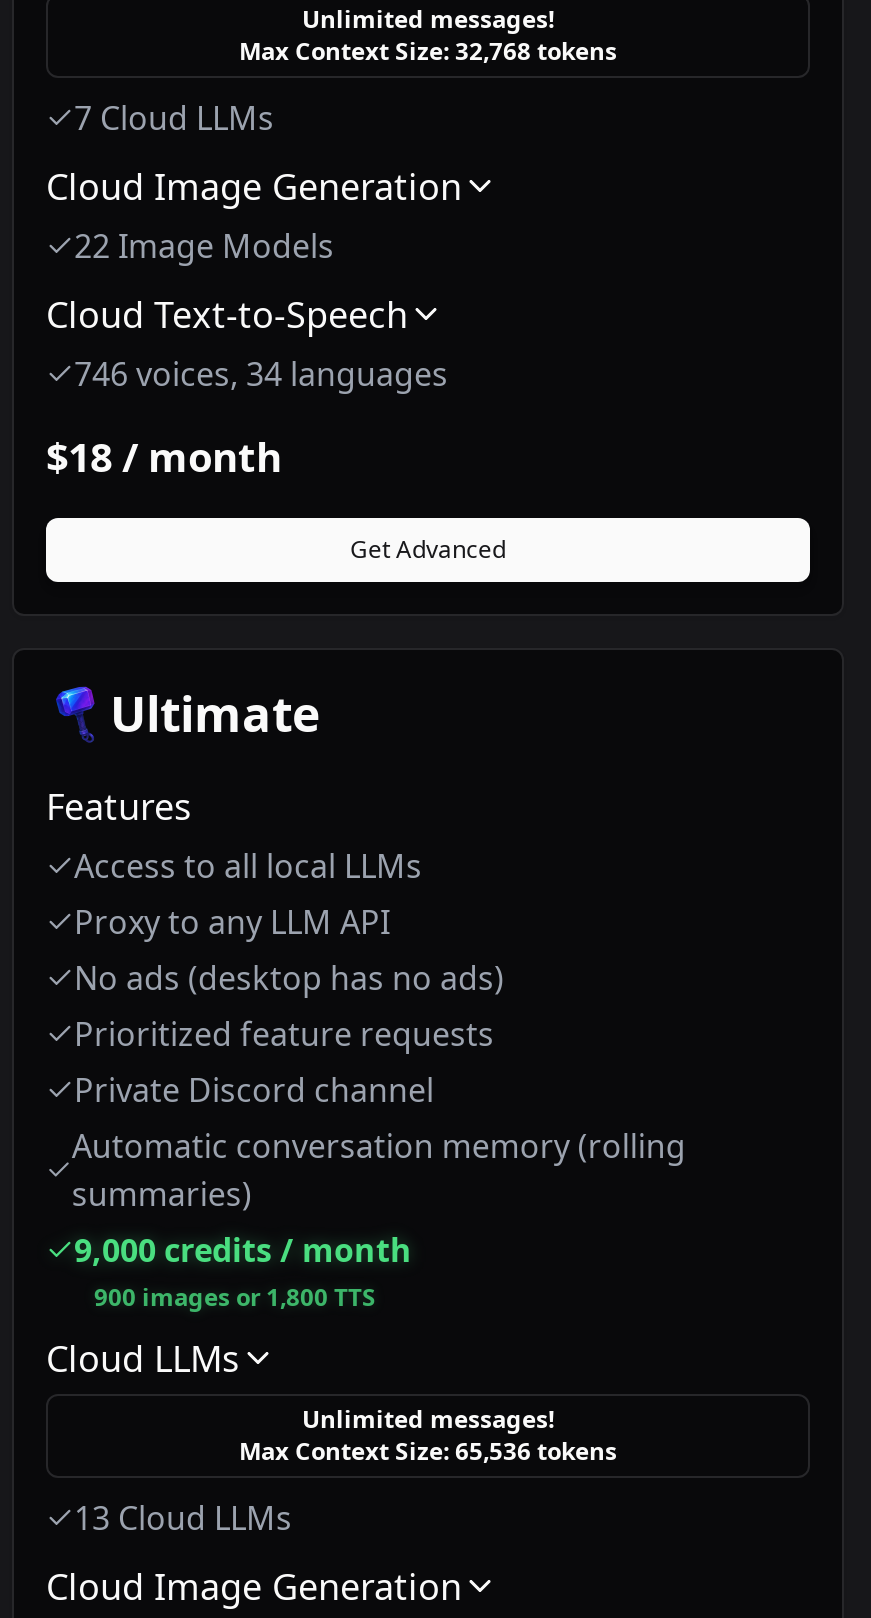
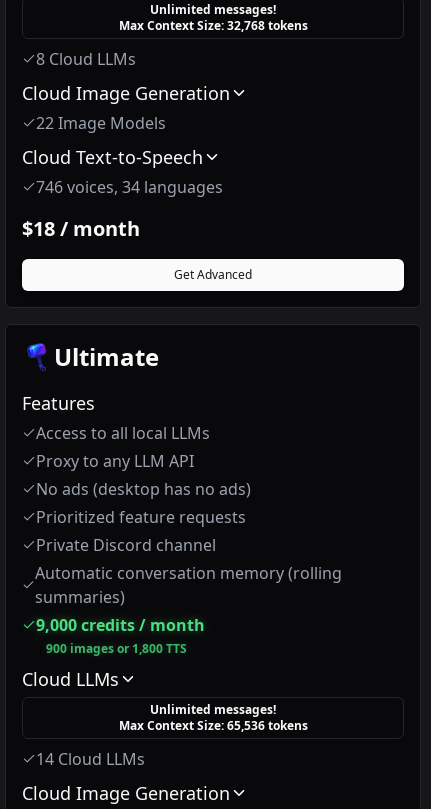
[74,96,274,140] 7 Cloud LLMs -> [36,48,136,70] 8 Cloud LLMs
[74,1496,292,1540] 13 Cloud LLMs -> [36,748,145,770] 14 Cloud LLMs

